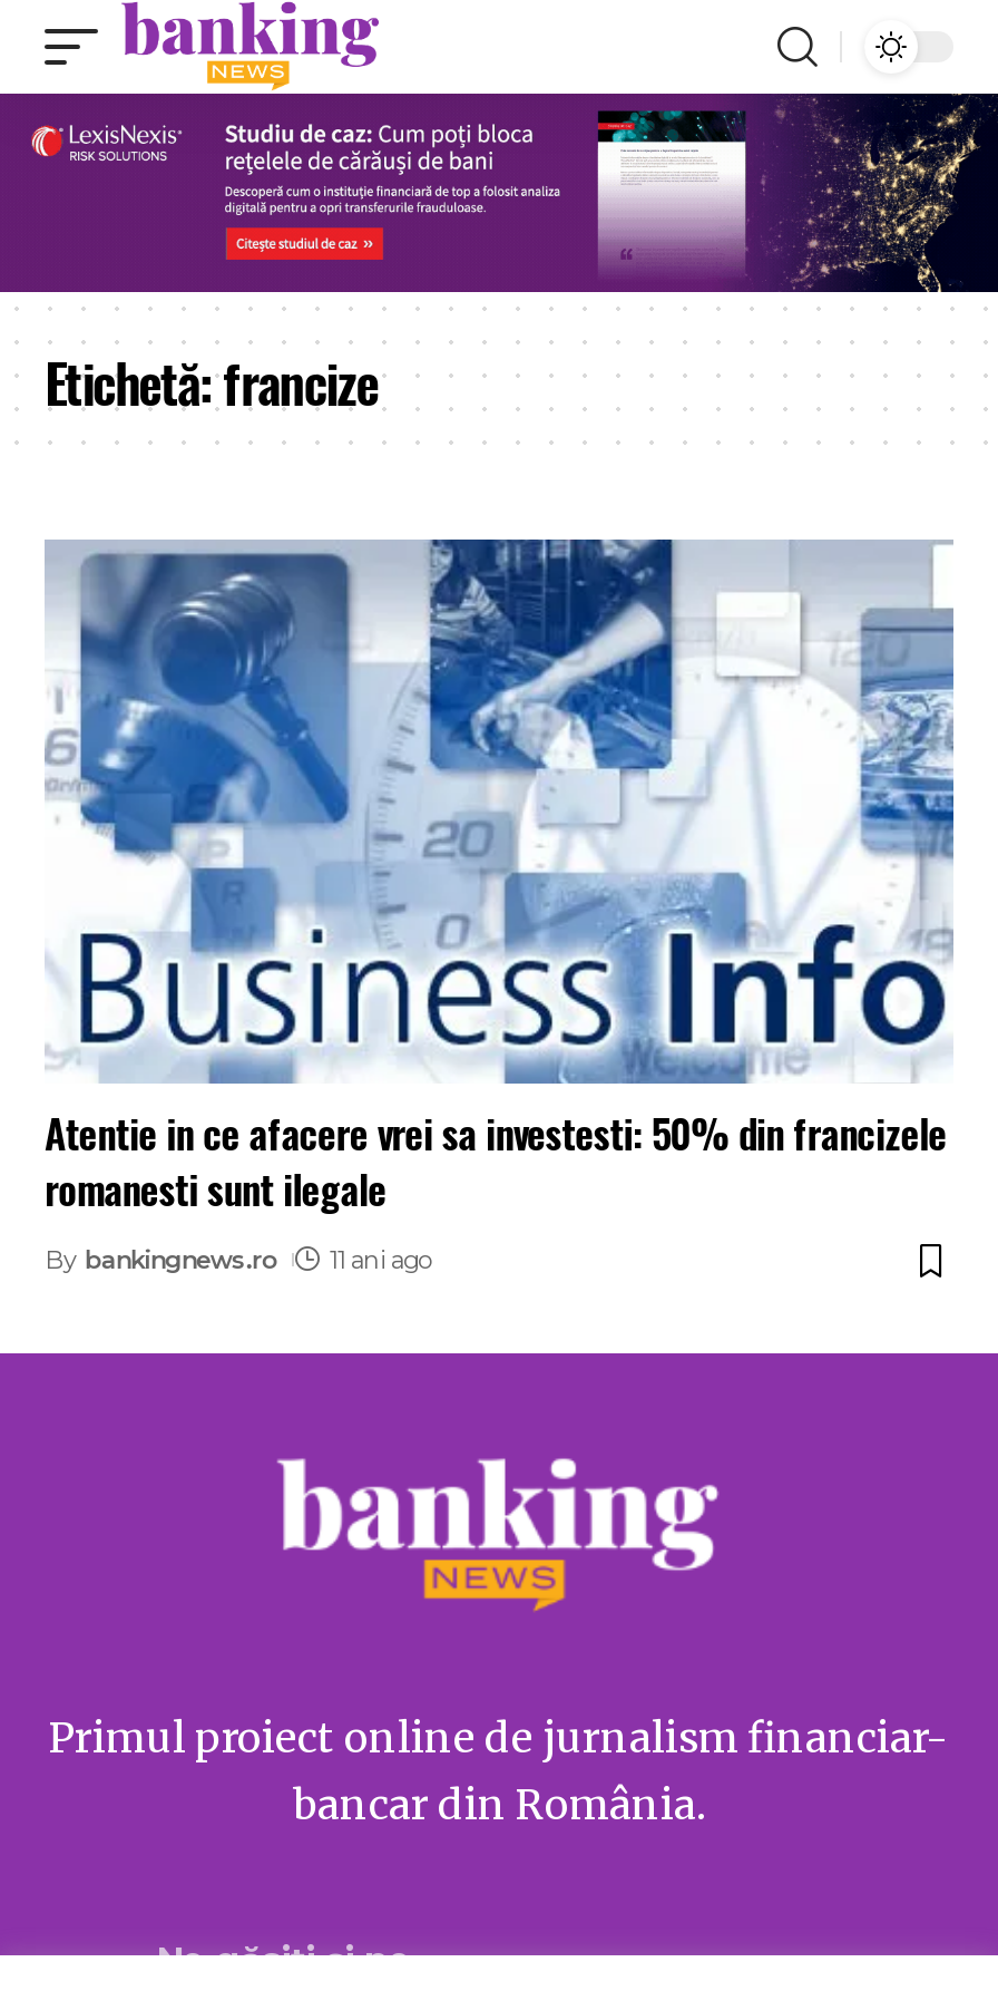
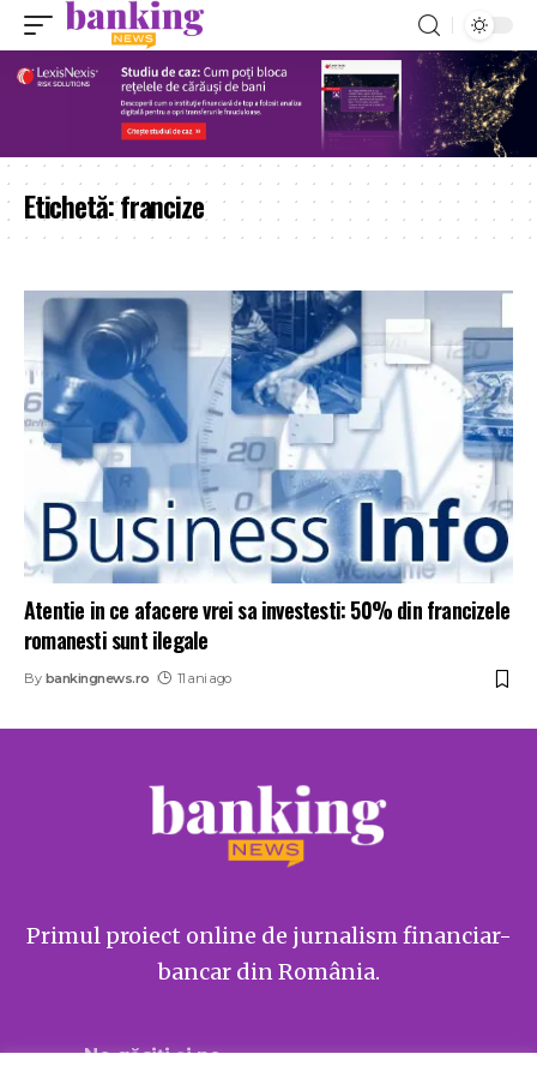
[597,109,746,268] [image] -> [320,59,403,143] [image]

